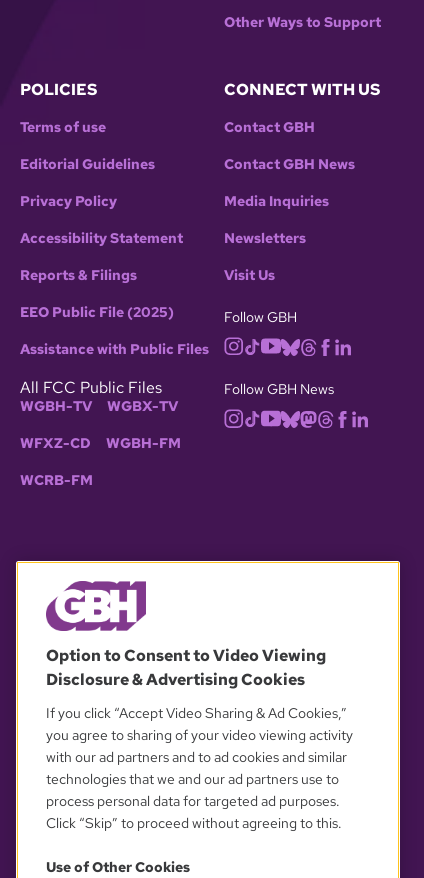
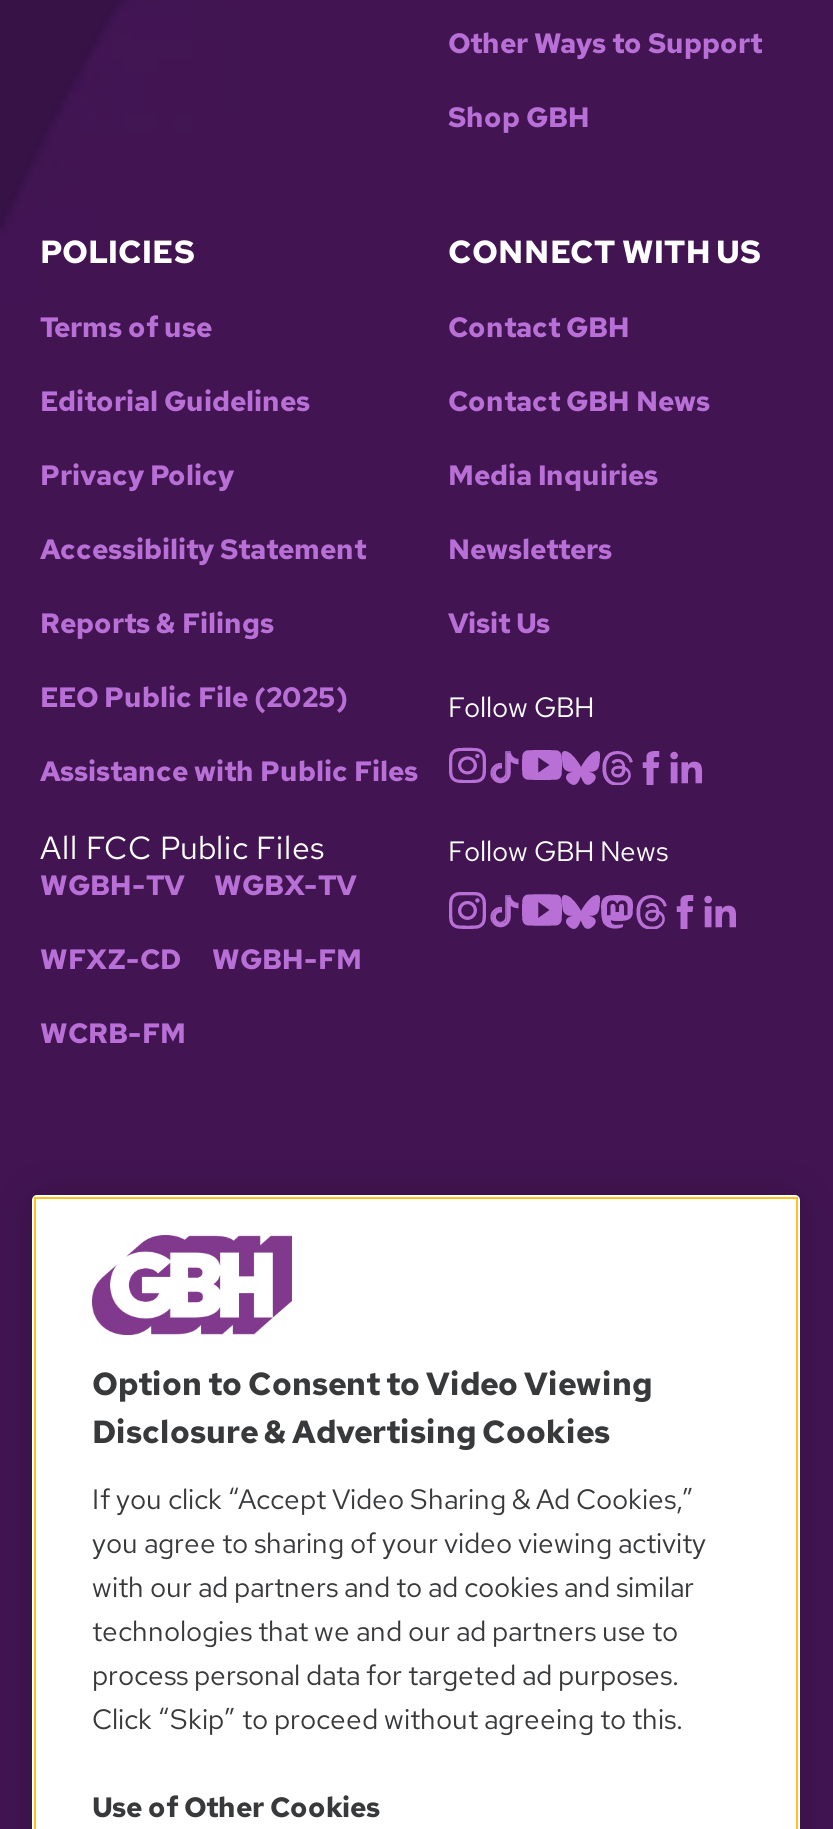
none -> [448,99,590,135] Shop GBH

